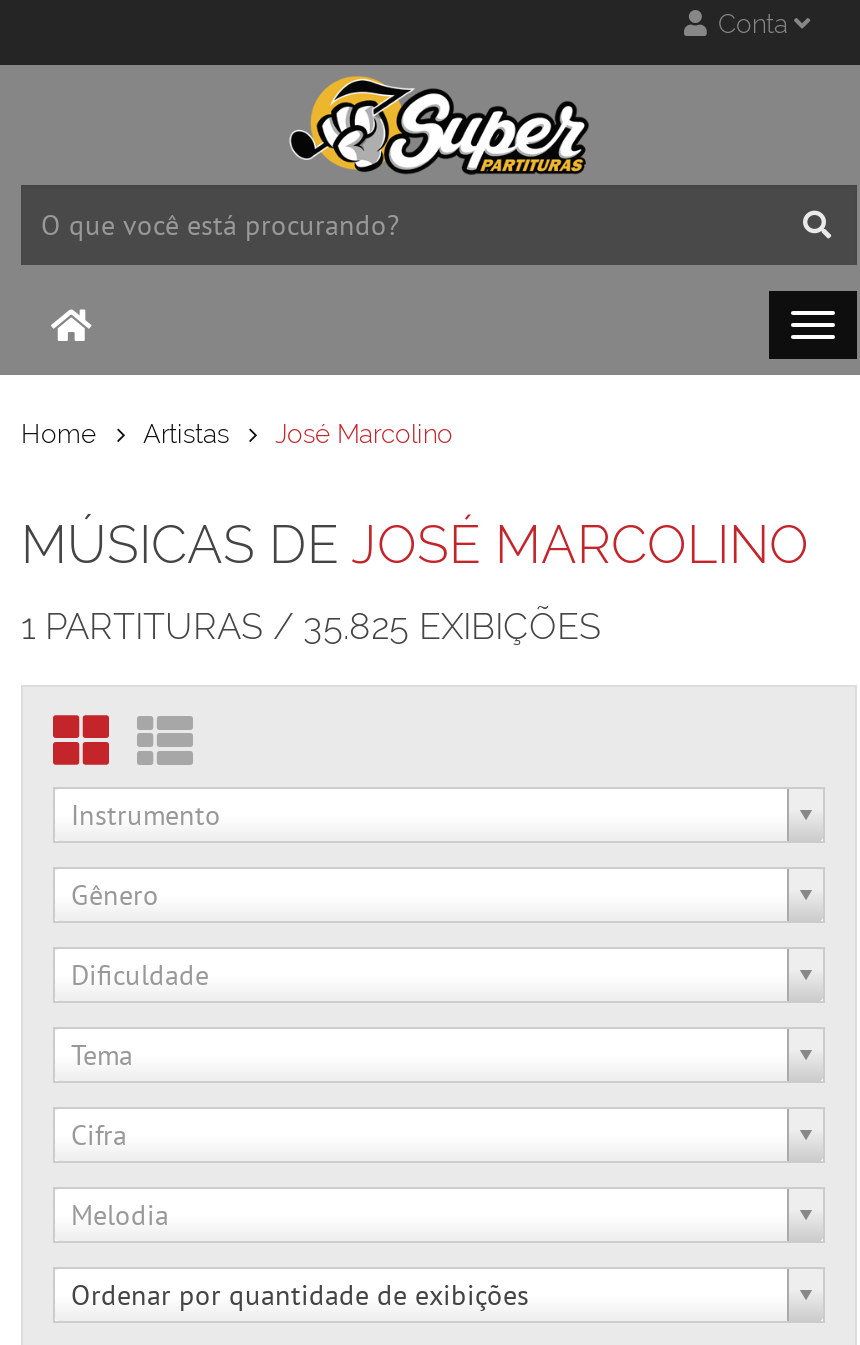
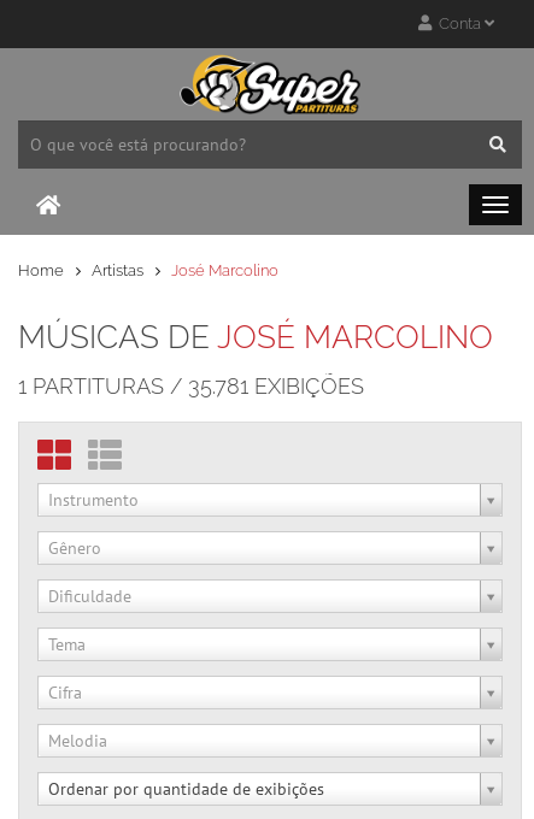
[21,605,601,647] 1 PARTITURAS / 35.825 EXIBIÇÕES -> [18,373,364,399] 1 PARTITURAS / 35.781 EXIBIÇÕES

